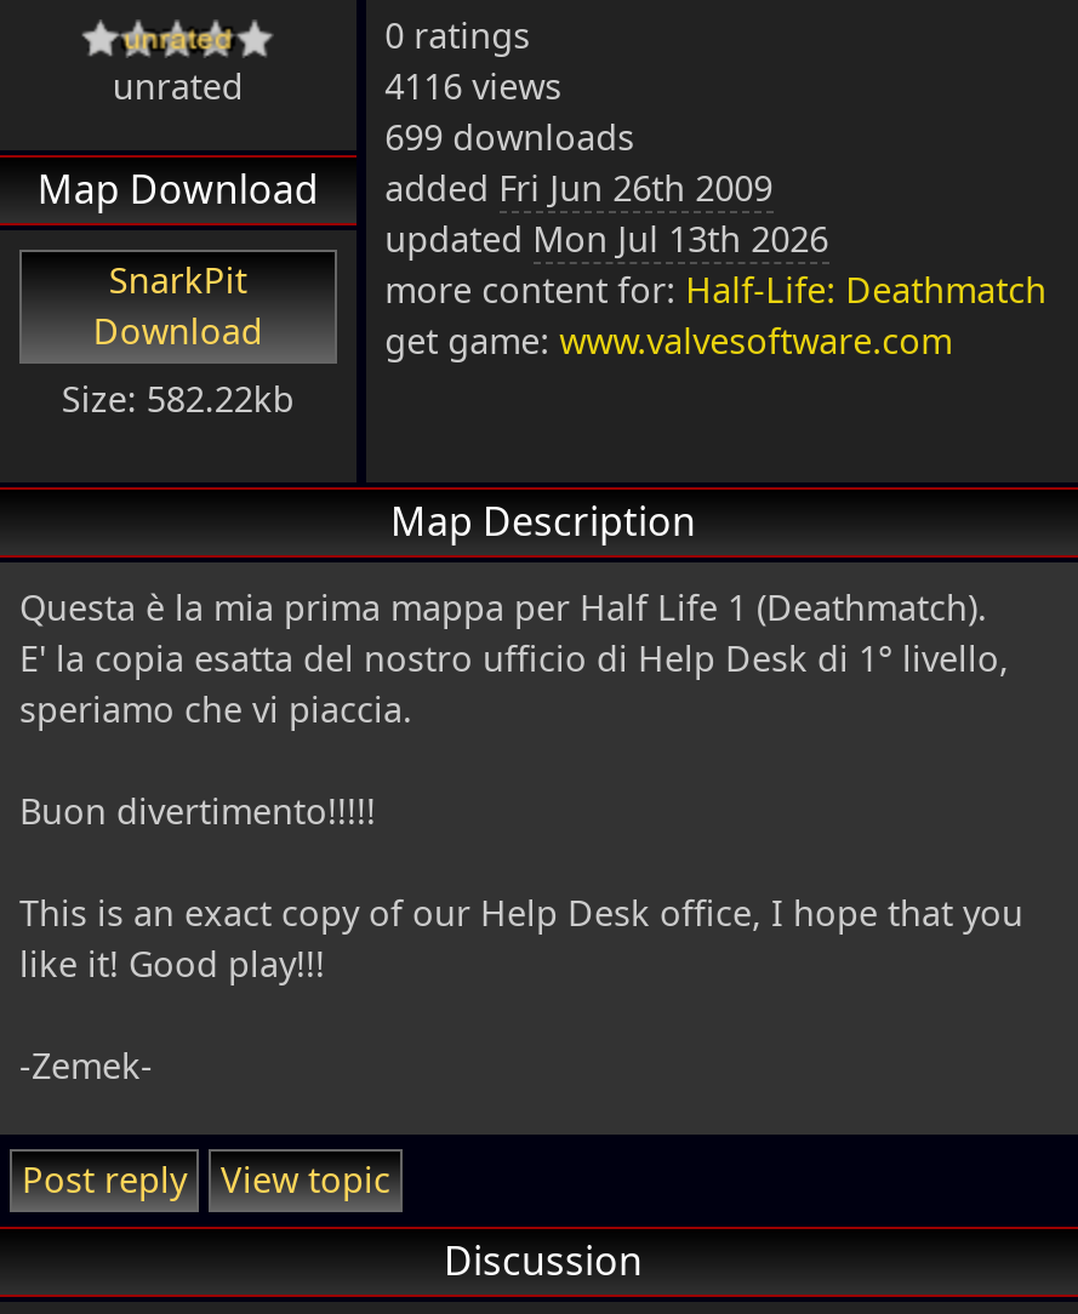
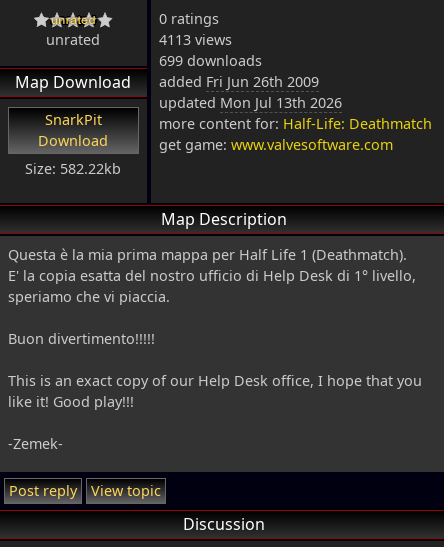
[385,62,562,108] 4116 views -> [159,29,232,48] 4113 views

